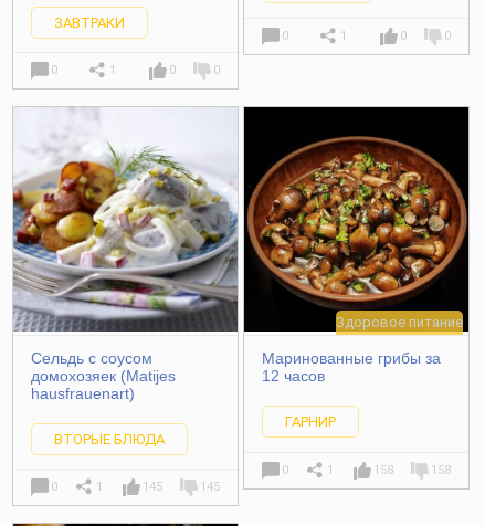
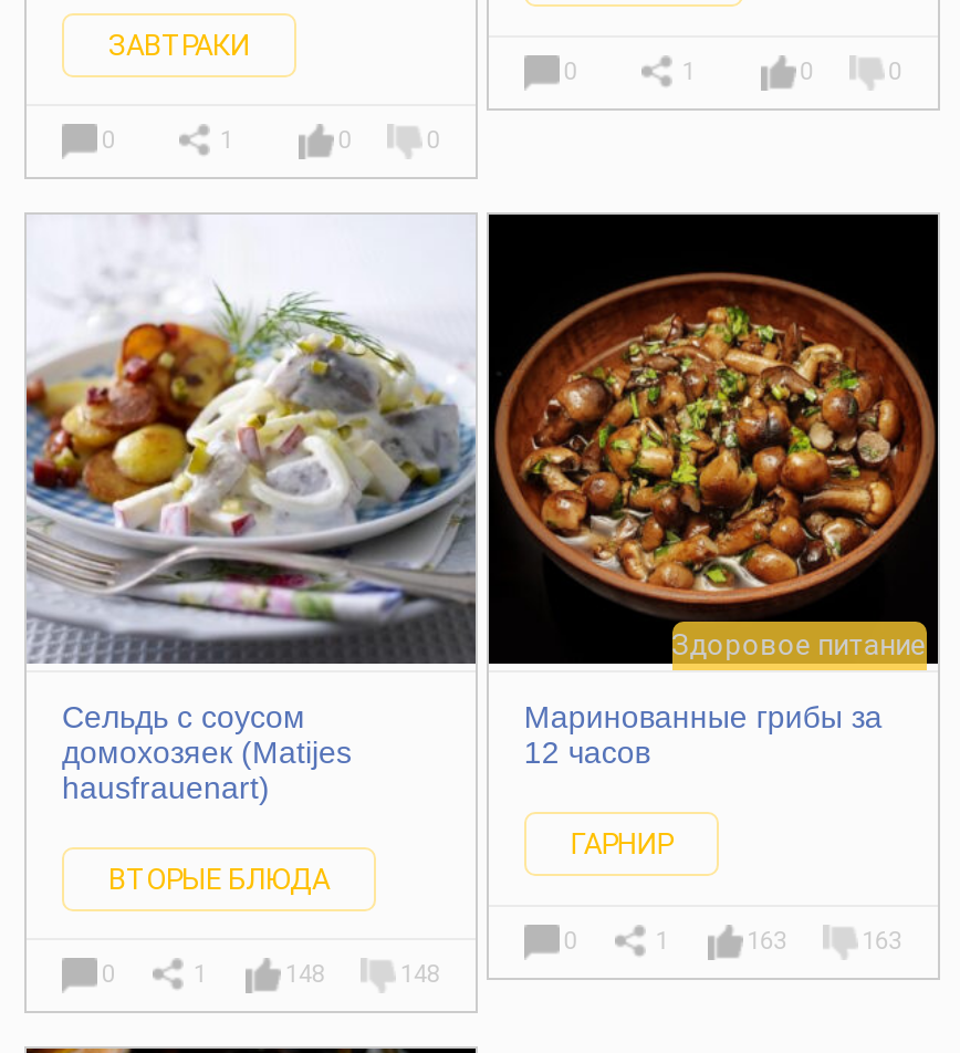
[373,463,393,477] 158 -> [747,927,787,956] 163
[430,463,450,477] 158 -> [862,927,902,956] 163
[142,480,162,494] 145 -> [285,960,325,989] 148
[200,480,220,494] 145 -> [400,960,440,989] 148

